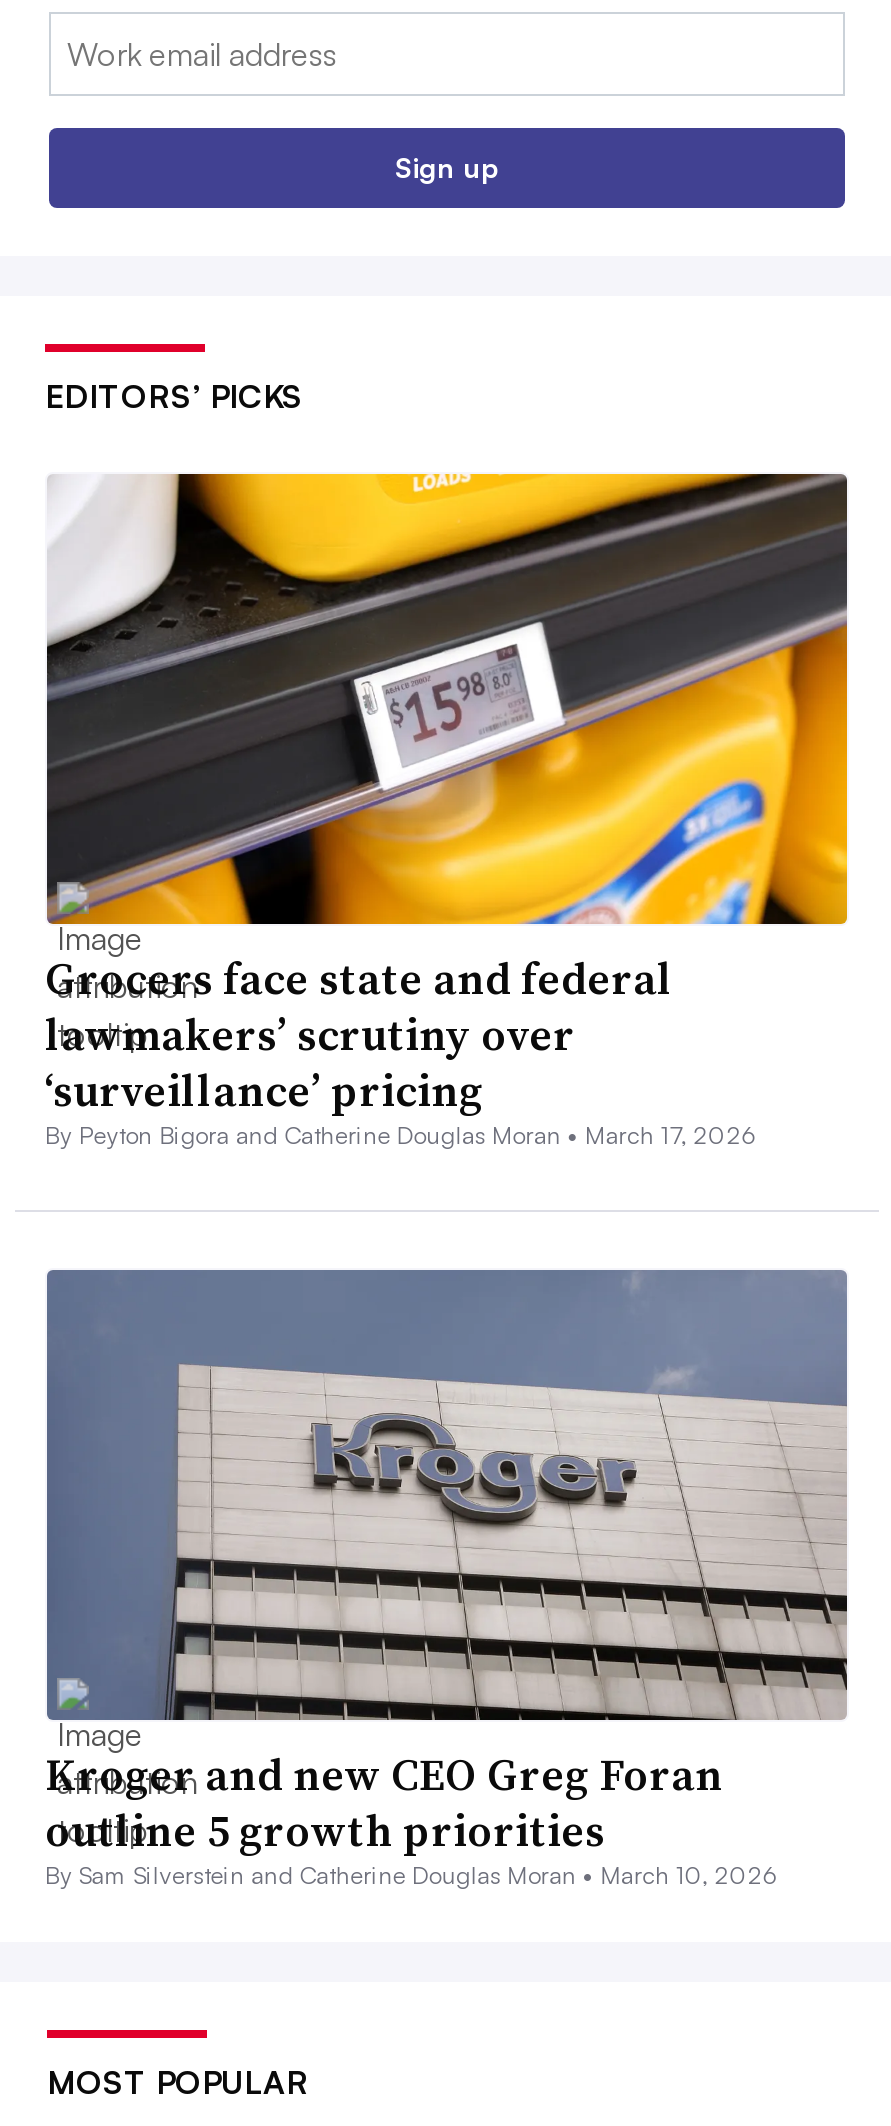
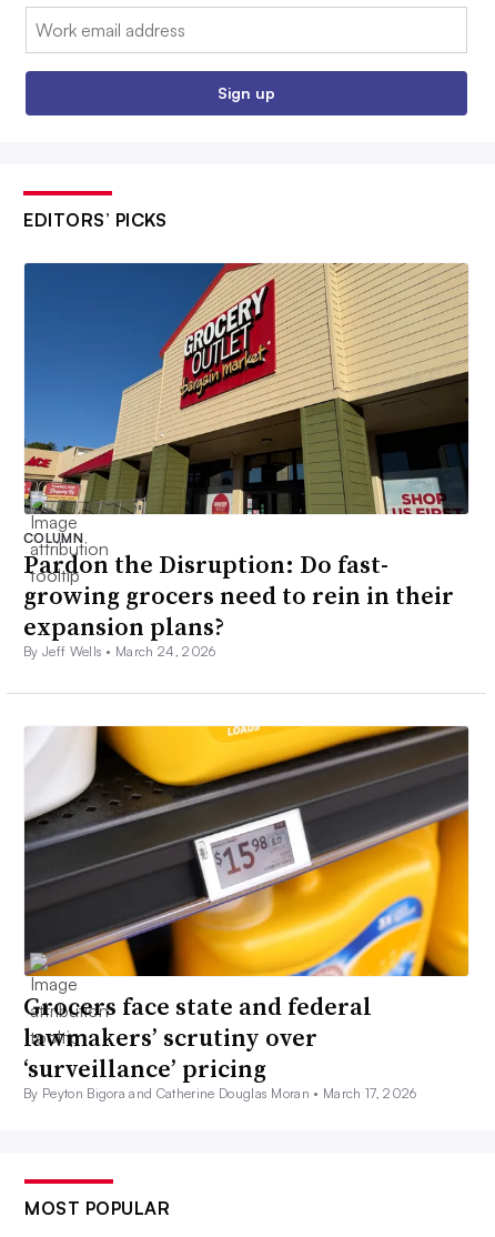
none -> [23,262,469,659] [image] | COLUMN | Pardon the Disruption: Do fast- | growing grocers need to rein in their | expansion plans? | By Jeff Wells • March 24, 2026
moved [45,470,849,1151] -> [23,724,469,1102]: [image] | Grocers face state and federal | lawmakers’ scrutiny over | ‘surveillance’ pricing | By Peyton Bigora and Catherine Douglas Moran • March 17, 2026
[45,1268,849,1891] [image] | Kroger and new CEO Greg Foran | outline 5 growth priorities | By Sam Silverstein and Catherine Douglas Moran • March 10, 2026 -> none

